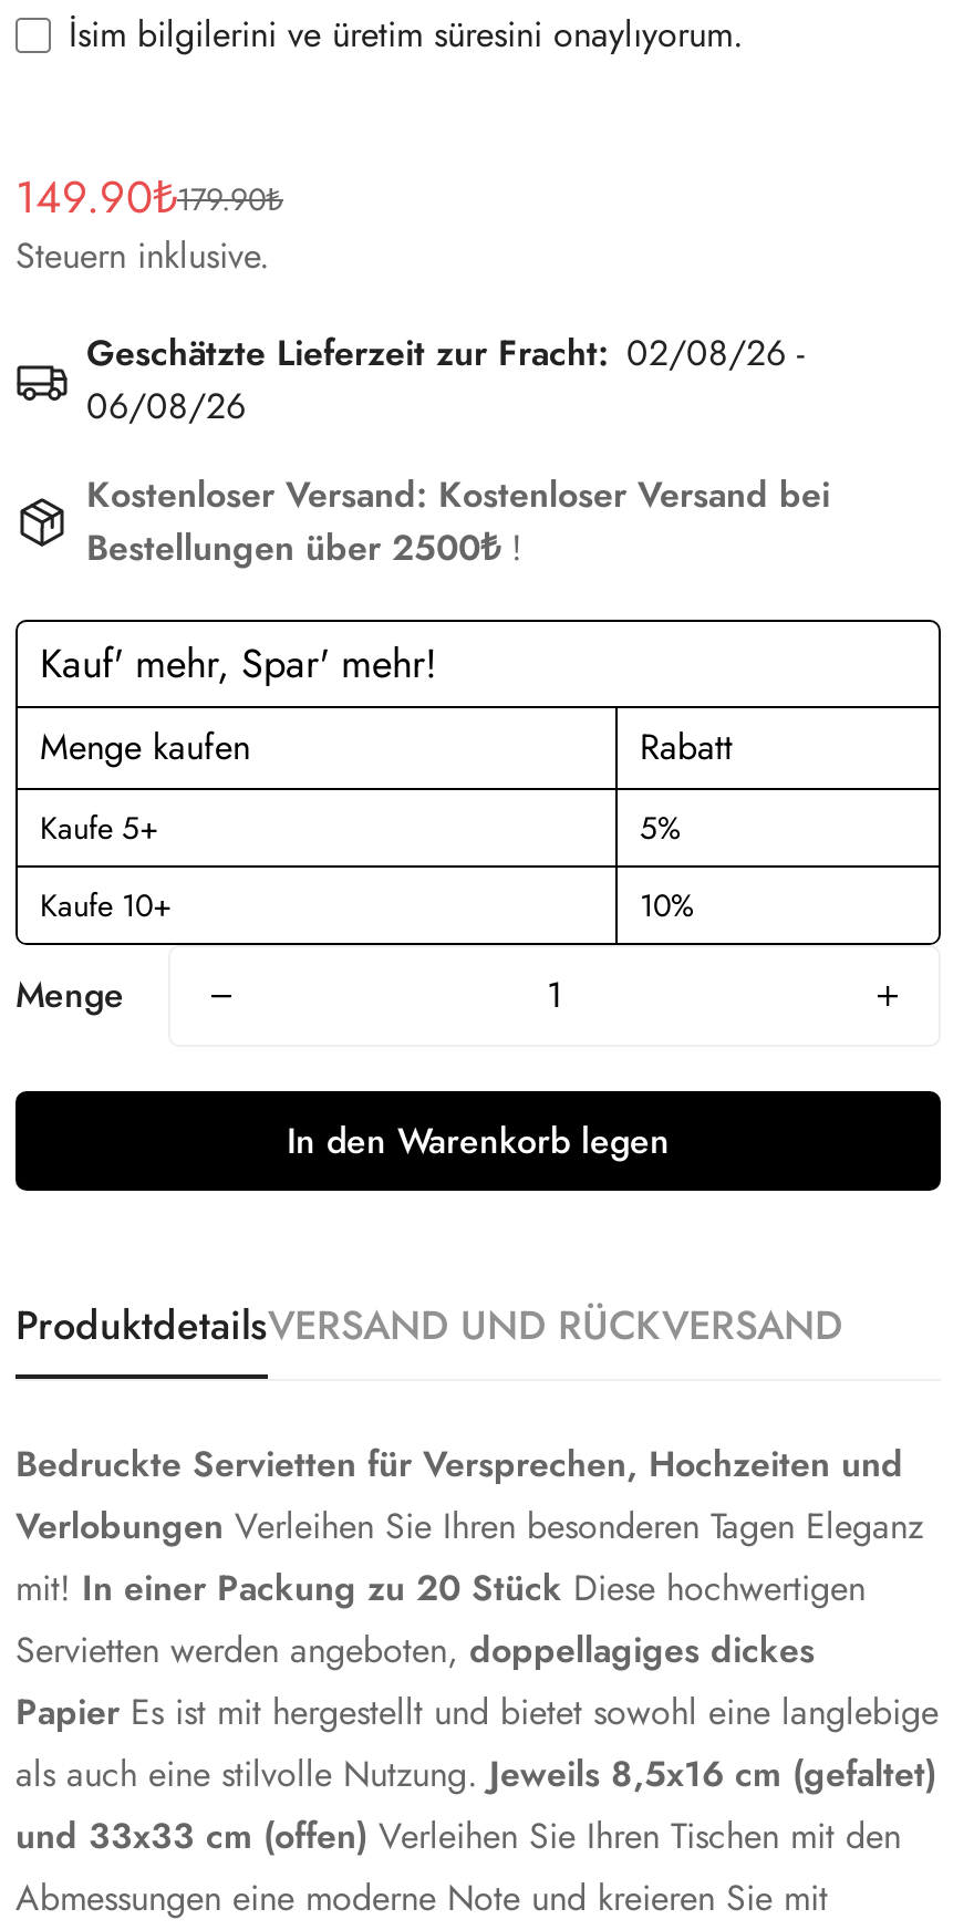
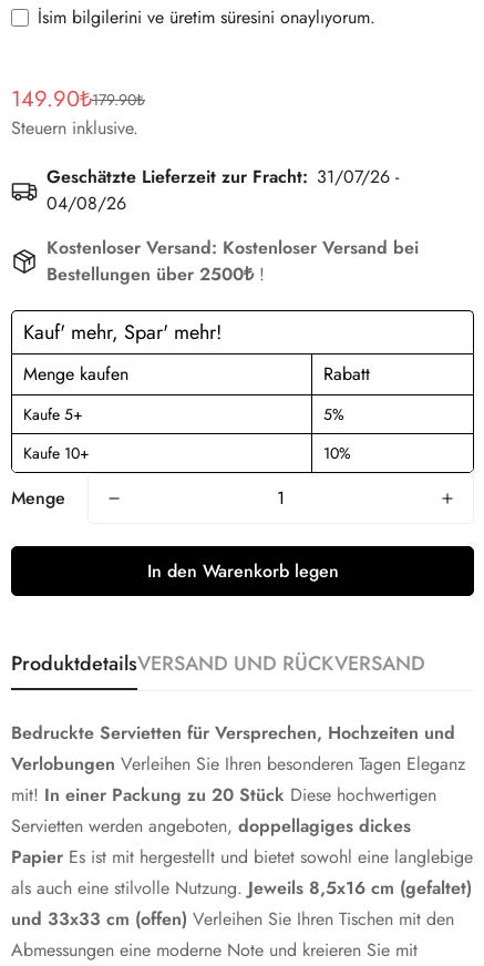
[86,328,804,379] Geschätzte Lieferzeit zur Fracht: 02/08/26 - -> [47,164,399,190] Geschätzte Lieferzeit zur Fracht: 31/07/26 -
[86,382,246,432] 06/08/26 -> [47,191,126,216] 04/08/26

